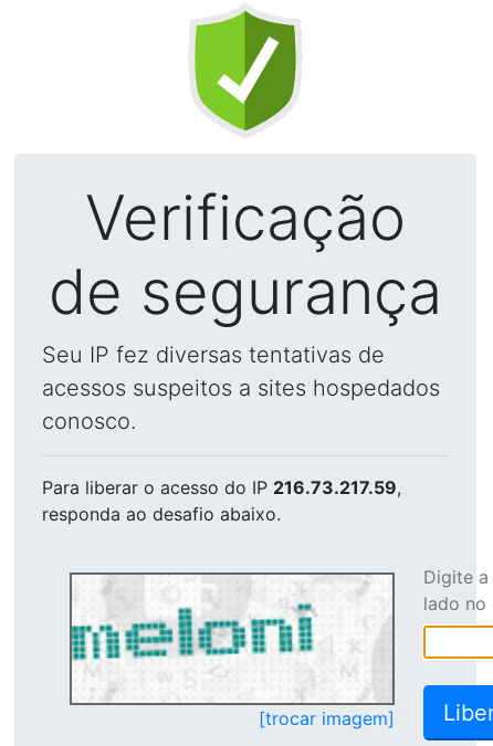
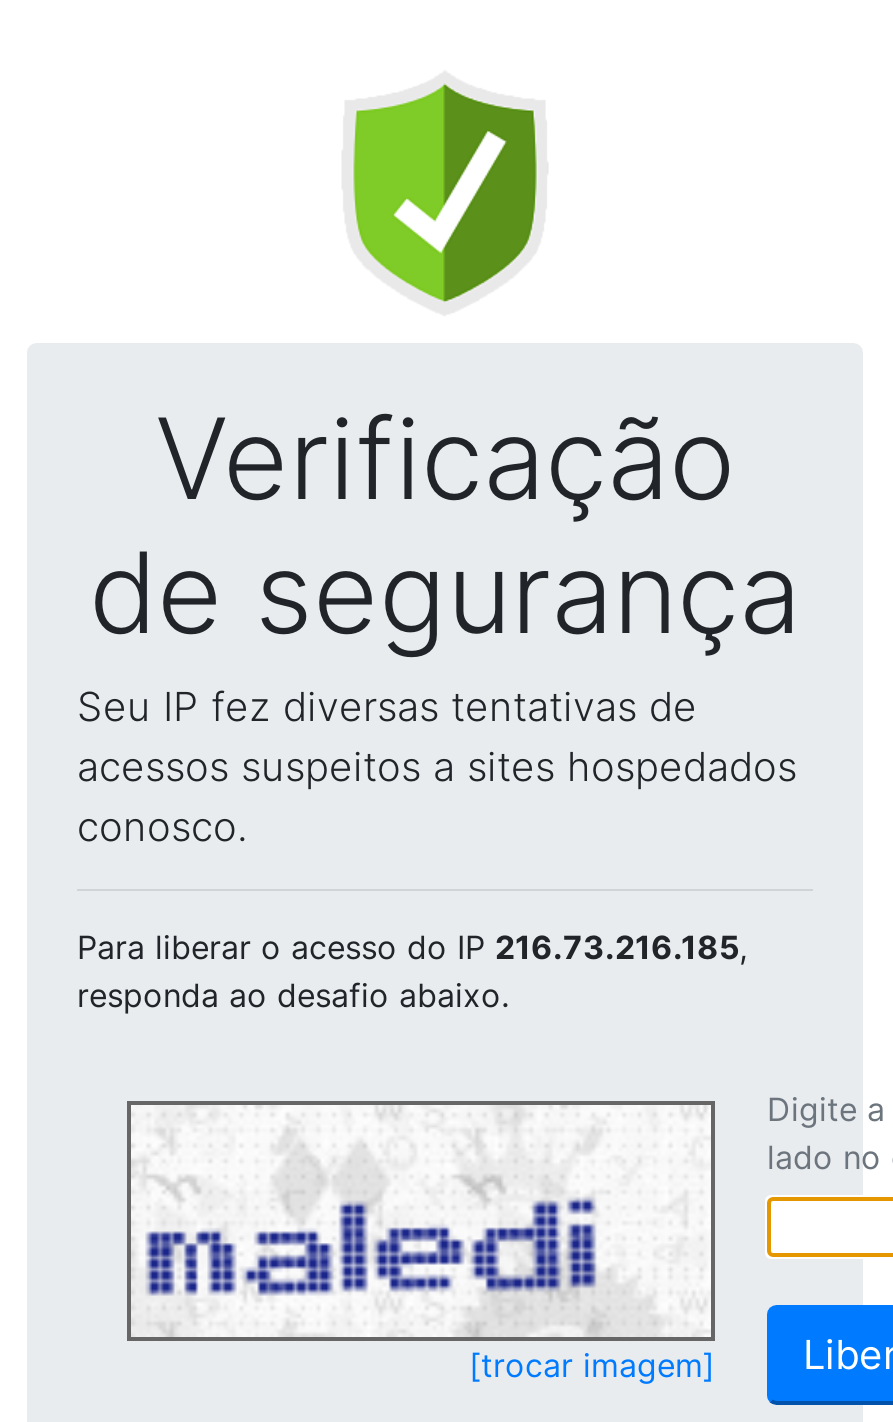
[42,476,401,498] Para liberar o acesso do IP 216.73.217.59, -> [77,927,747,967] Para liberar o acesso do IP 216.73.216.185,
[71,581,332,702] [image] -> [131,1125,601,1333] [image]

